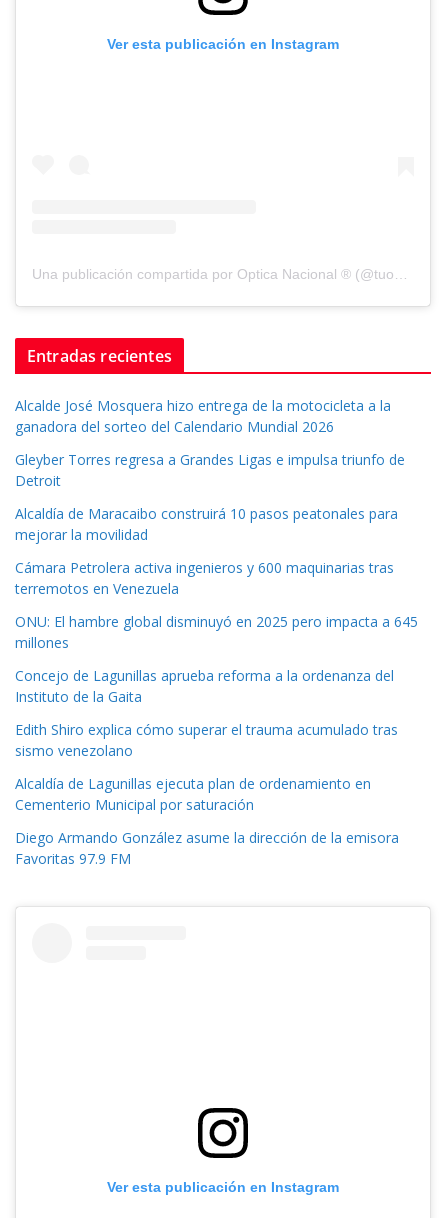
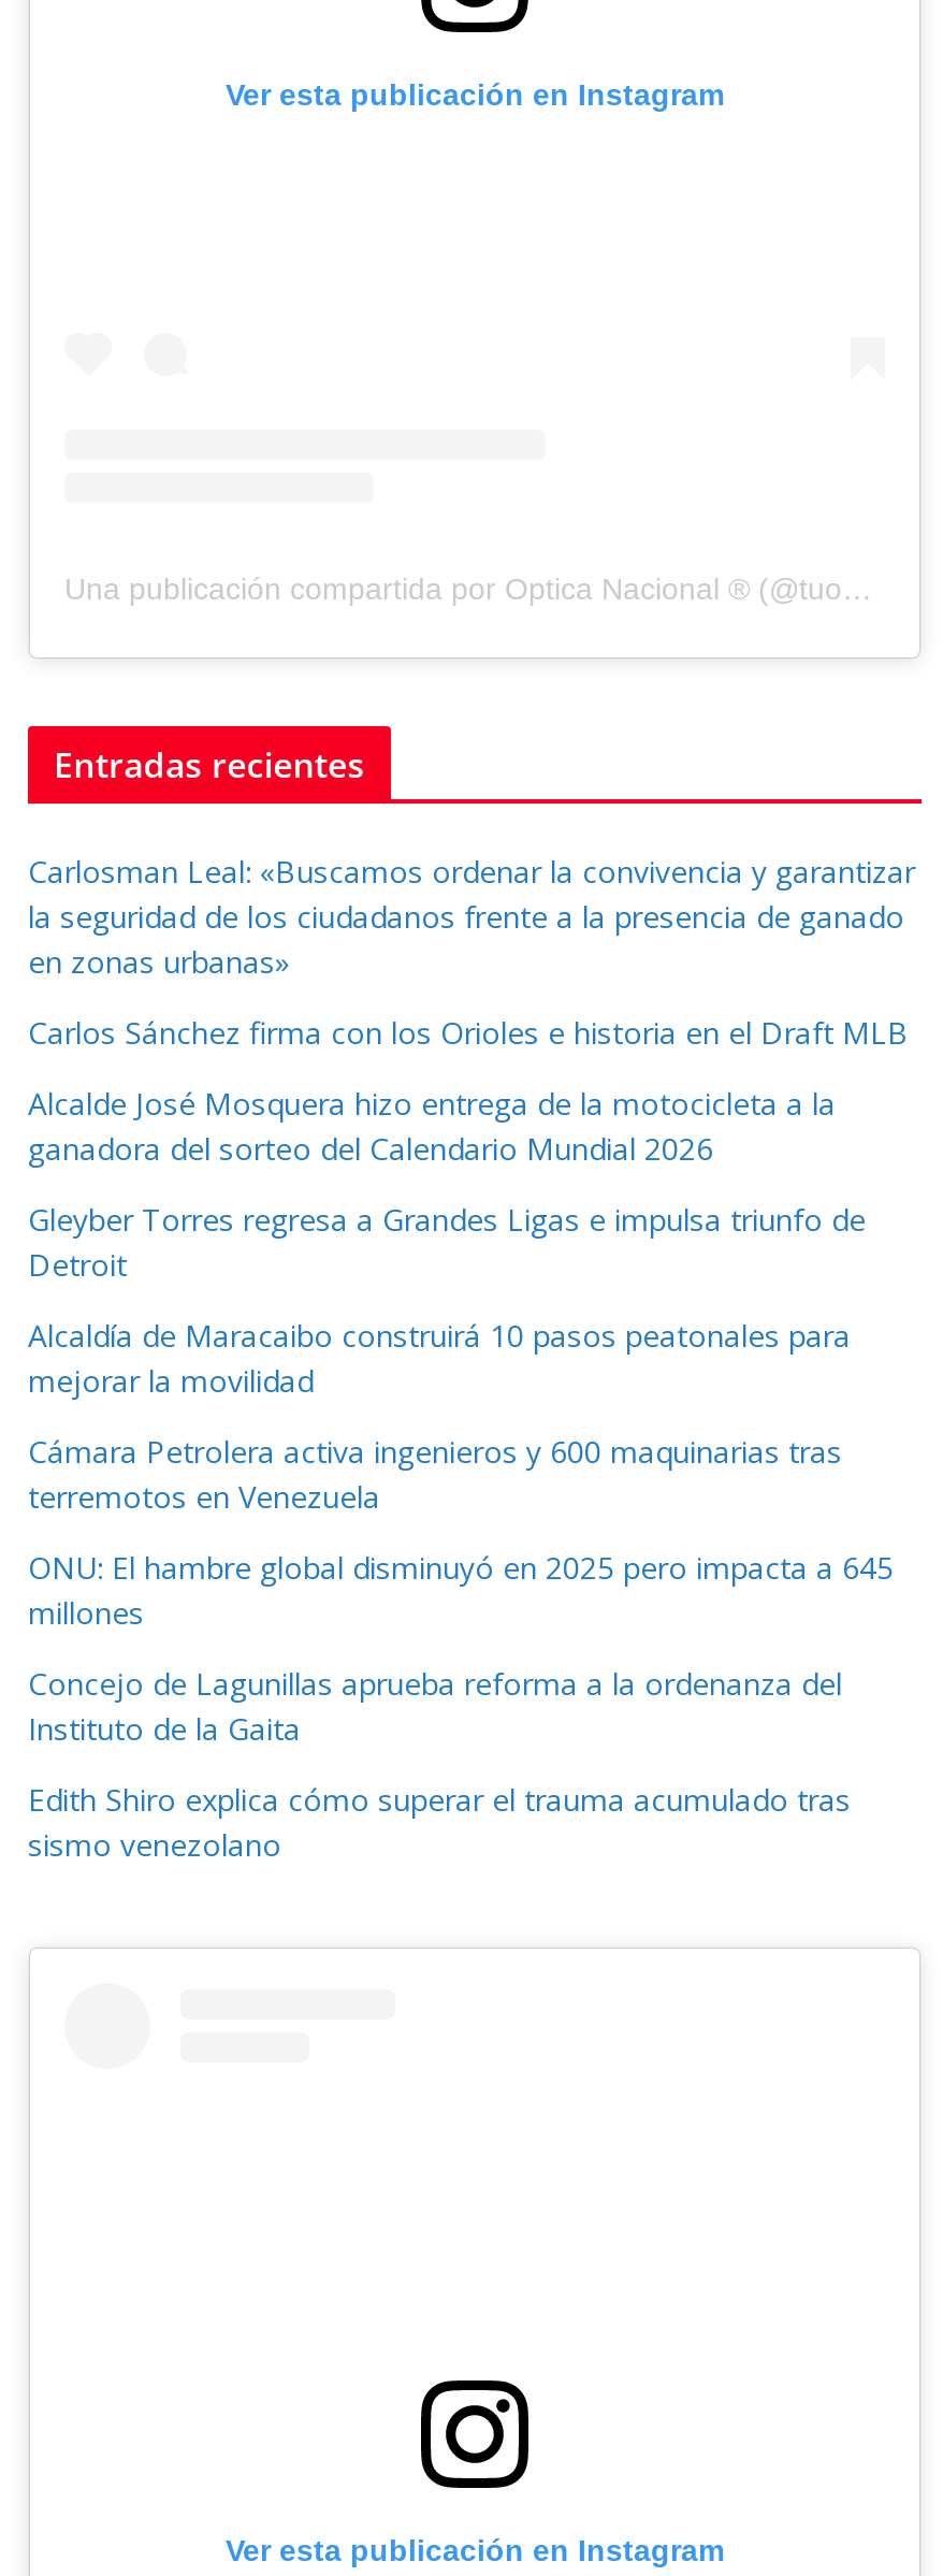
none -> [28,850,915,1052] Carlosman Leal: «Buscamos ordenar la convivencia y garantizar | la seguridad de los ciudadanos frente a la presencia de ganado | en zonas urbanas» | Carlos Sánchez firma con los Orioles e historia en el Draft MLB
moved [15,396,418,760] -> [28,1082,894,1864]: Alcalde José Mosquera hizo entrega de la motocicleta a la | ganadora del sorteo del Calendario Mundial 2026 | Gleyber Torres regresa a Grandes Ligas e impulsa triunfo de | ... | Edith Shiro explica cómo superar el trauma acumulado tras | sismo venezolano
[15,774,399,868] Alcaldía de Lagunillas ejecuta plan de ordenamiento en | Cementerio Municipal por saturación | Diego Armando González asume la dirección de la emisora | Favoritas 97.9 FM -> none

